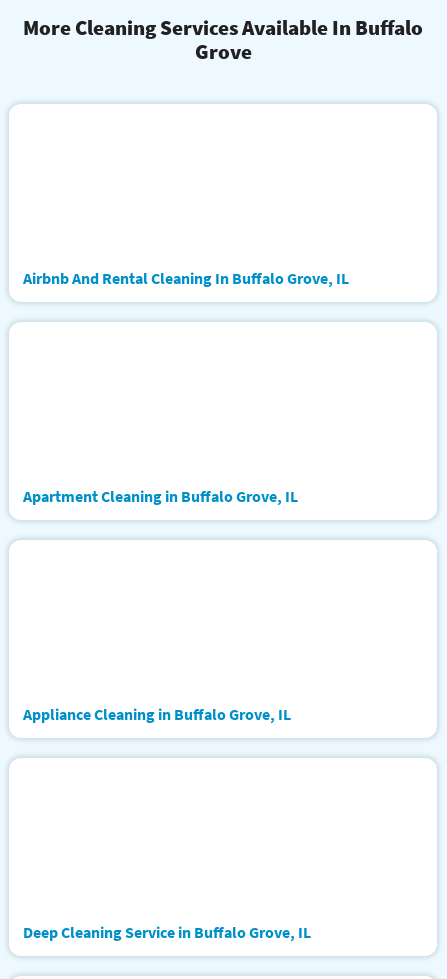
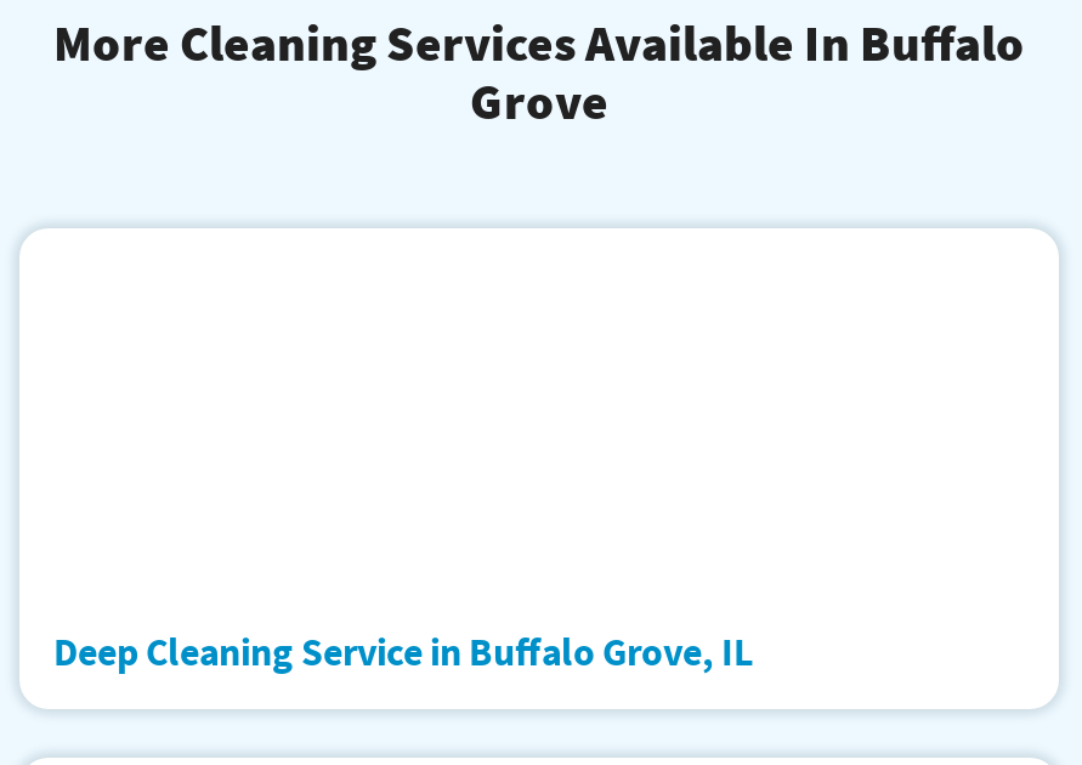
[23,268,349,288] Airbnb And Rental Cleaning In Buffalo Grove, IL -> none
[23,486,298,506] Apartment Cleaning in Buffalo Grove, IL -> none
[23,704,291,724] Appliance Cleaning in Buffalo Grove, IL -> none

